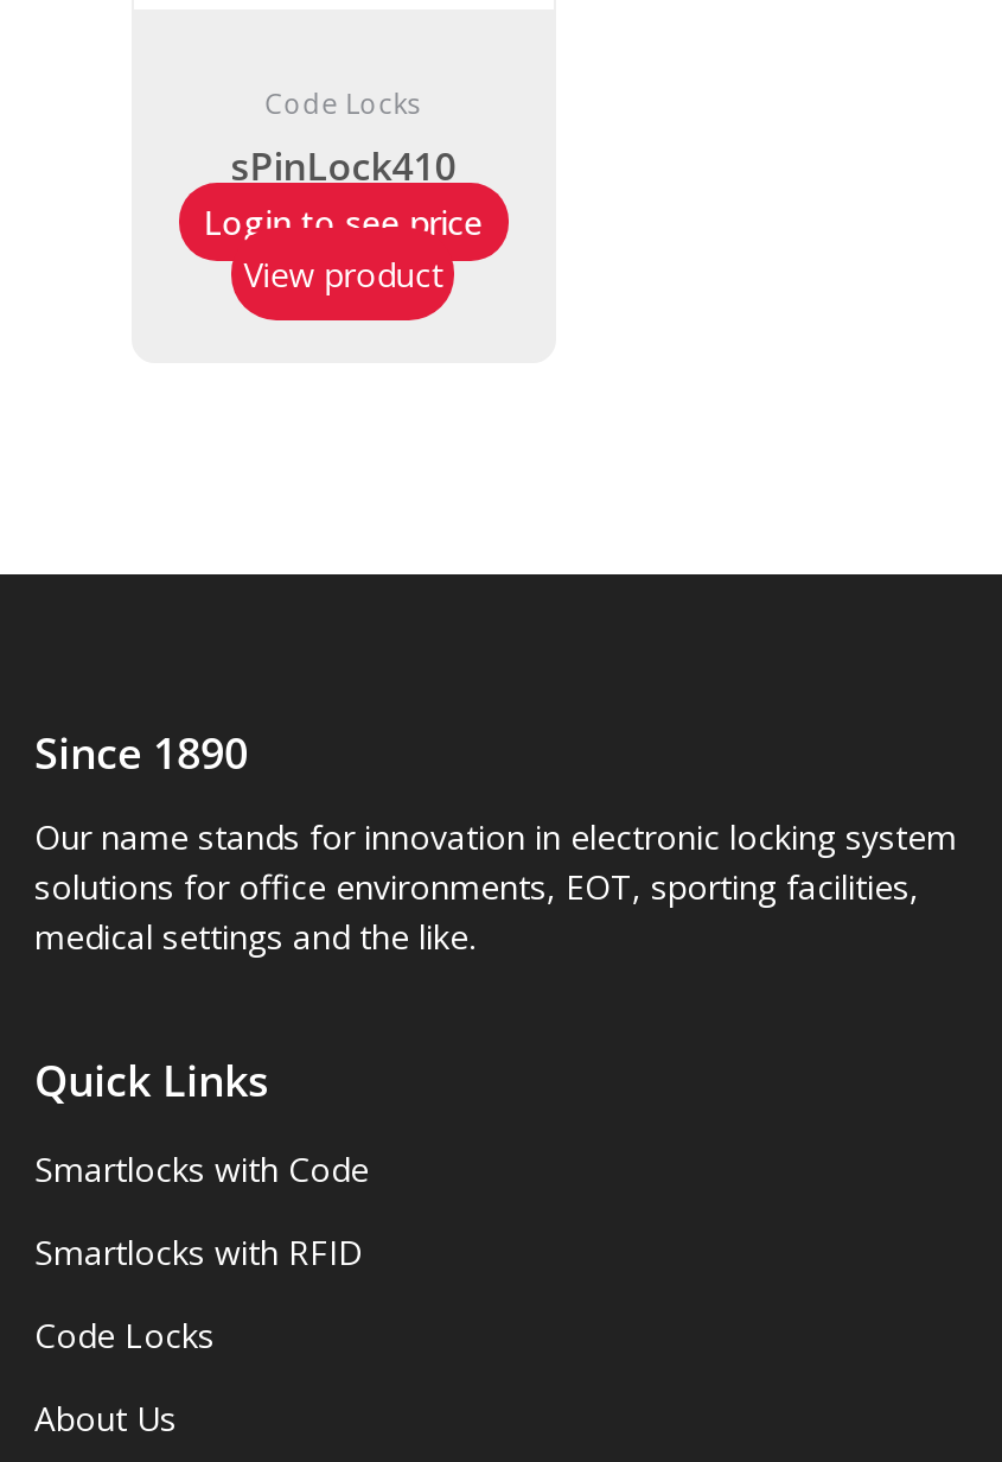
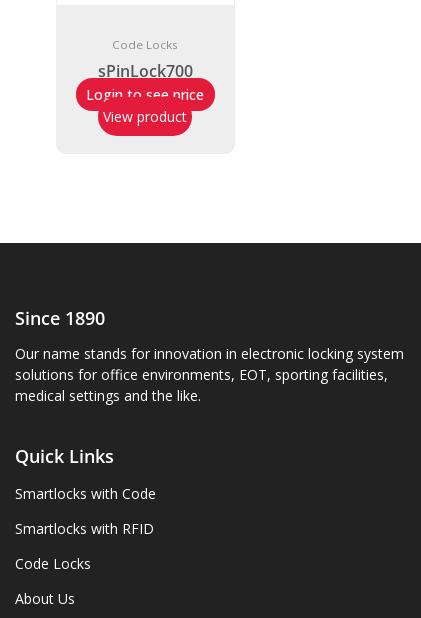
[231,140,456,192] sPinLock410 -> [98,60,193,82] sPinLock700

